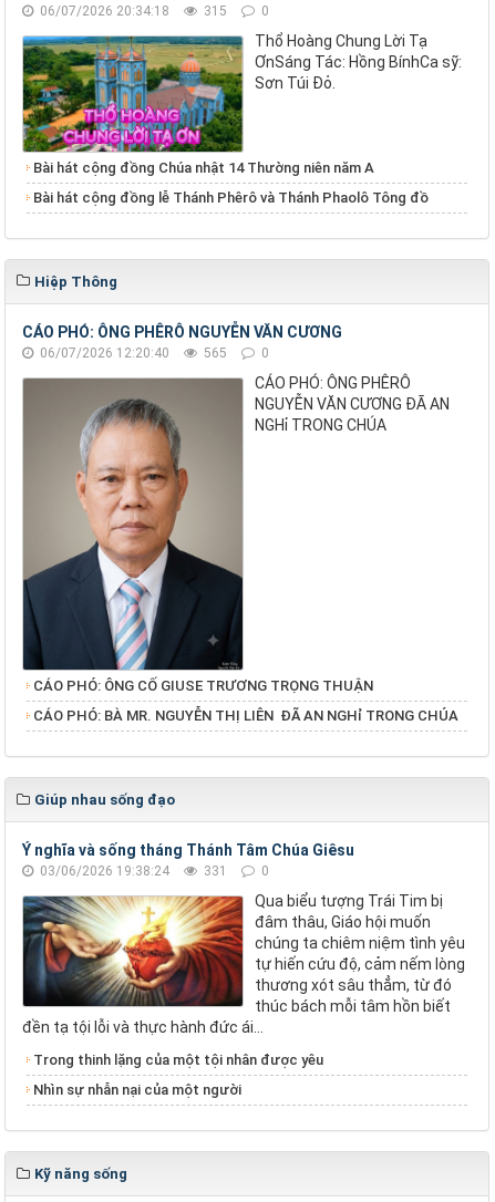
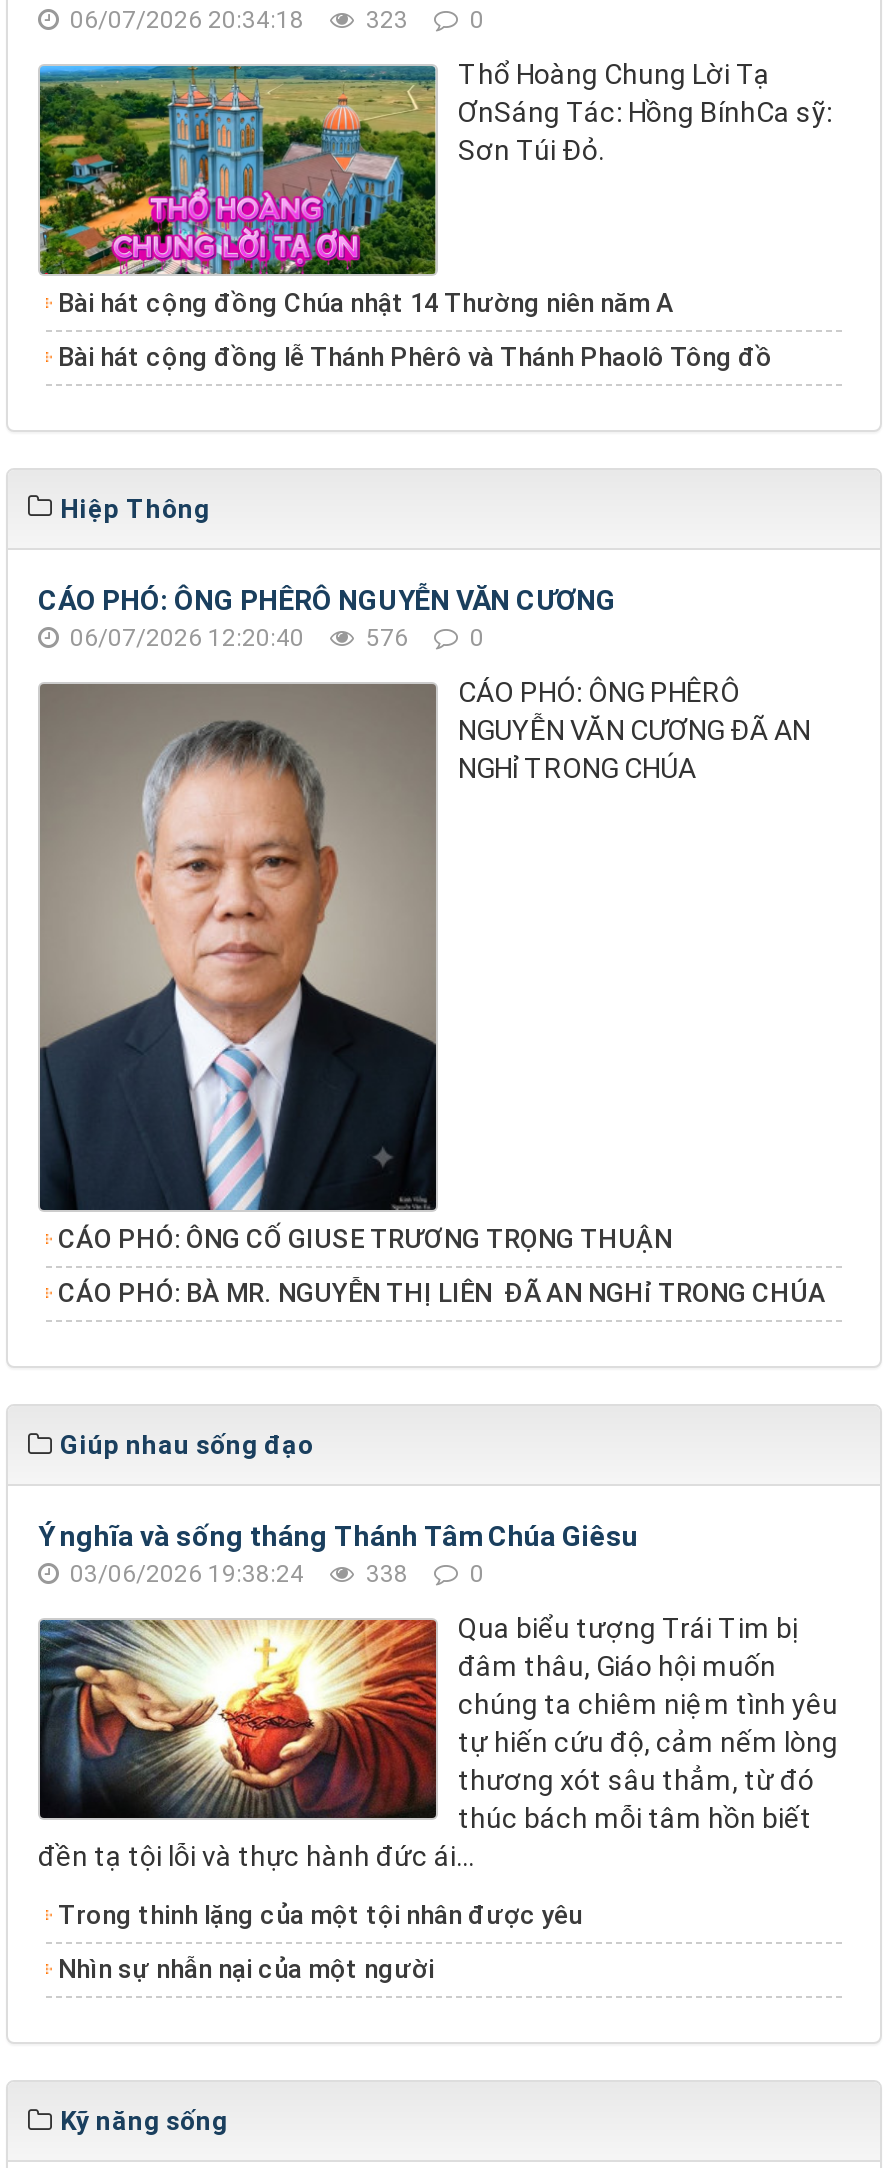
[37,4,269,19] 06/07/2026 20:34:18 315 0 -> [64,6,484,34] 06/07/2026 20:34:18 323 0
[37,345,269,360] 06/07/2026 12:20:40 565 0 -> [64,623,484,651] 06/07/2026 12:20:40 576 0
[37,863,269,879] 03/06/2026 19:38:24 331 0 -> [64,1560,484,1588] 03/06/2026 19:38:24 338 0

